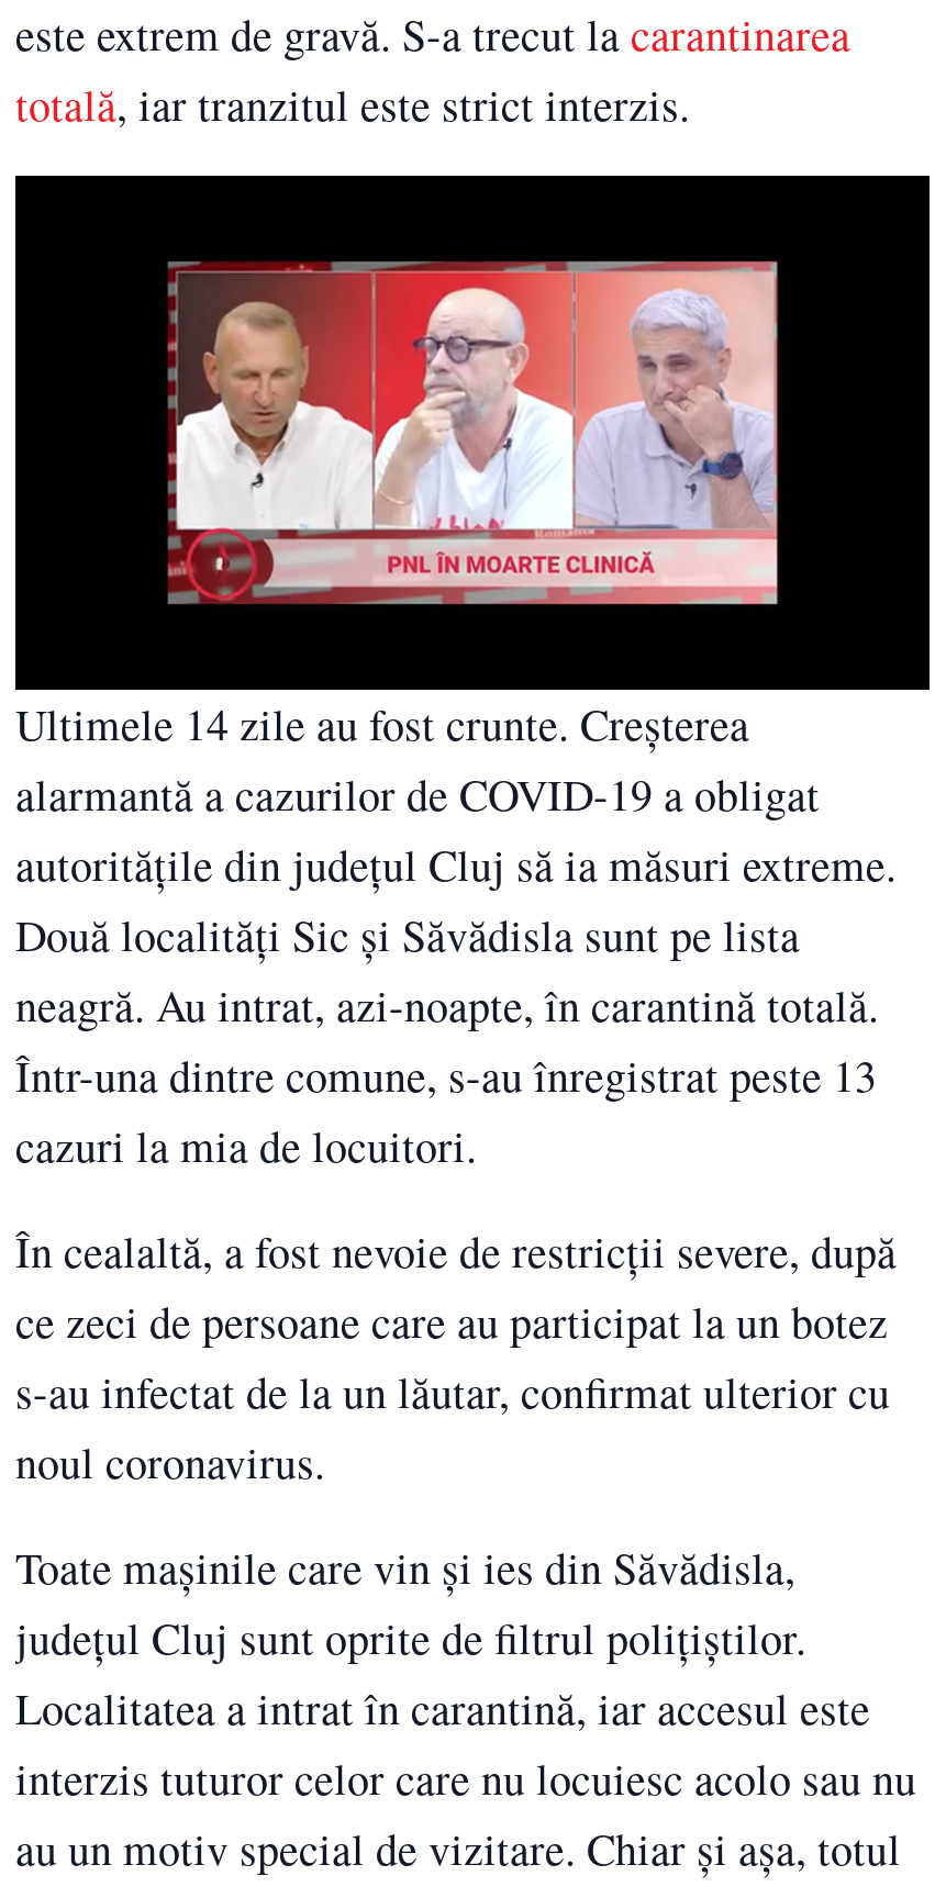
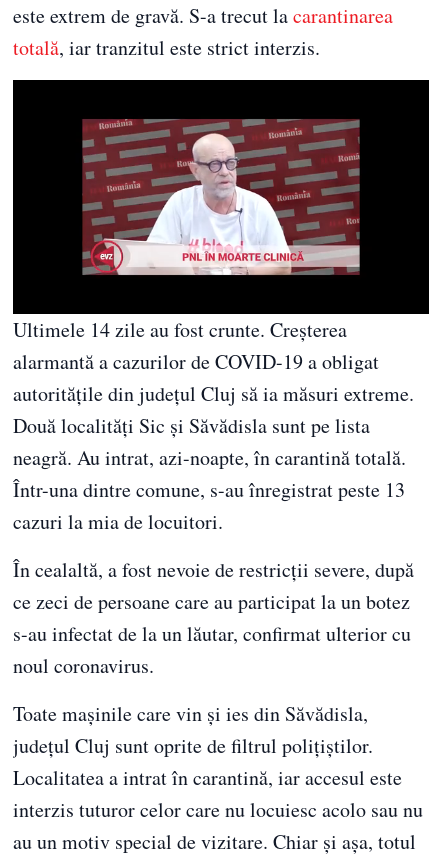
[167,261,778,606] [image] -> [82,119,360,276] [image]

